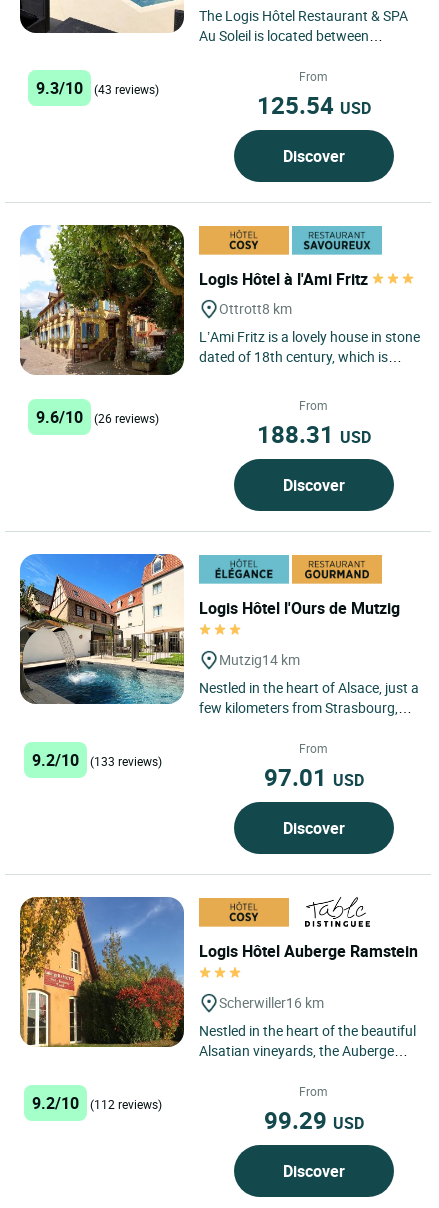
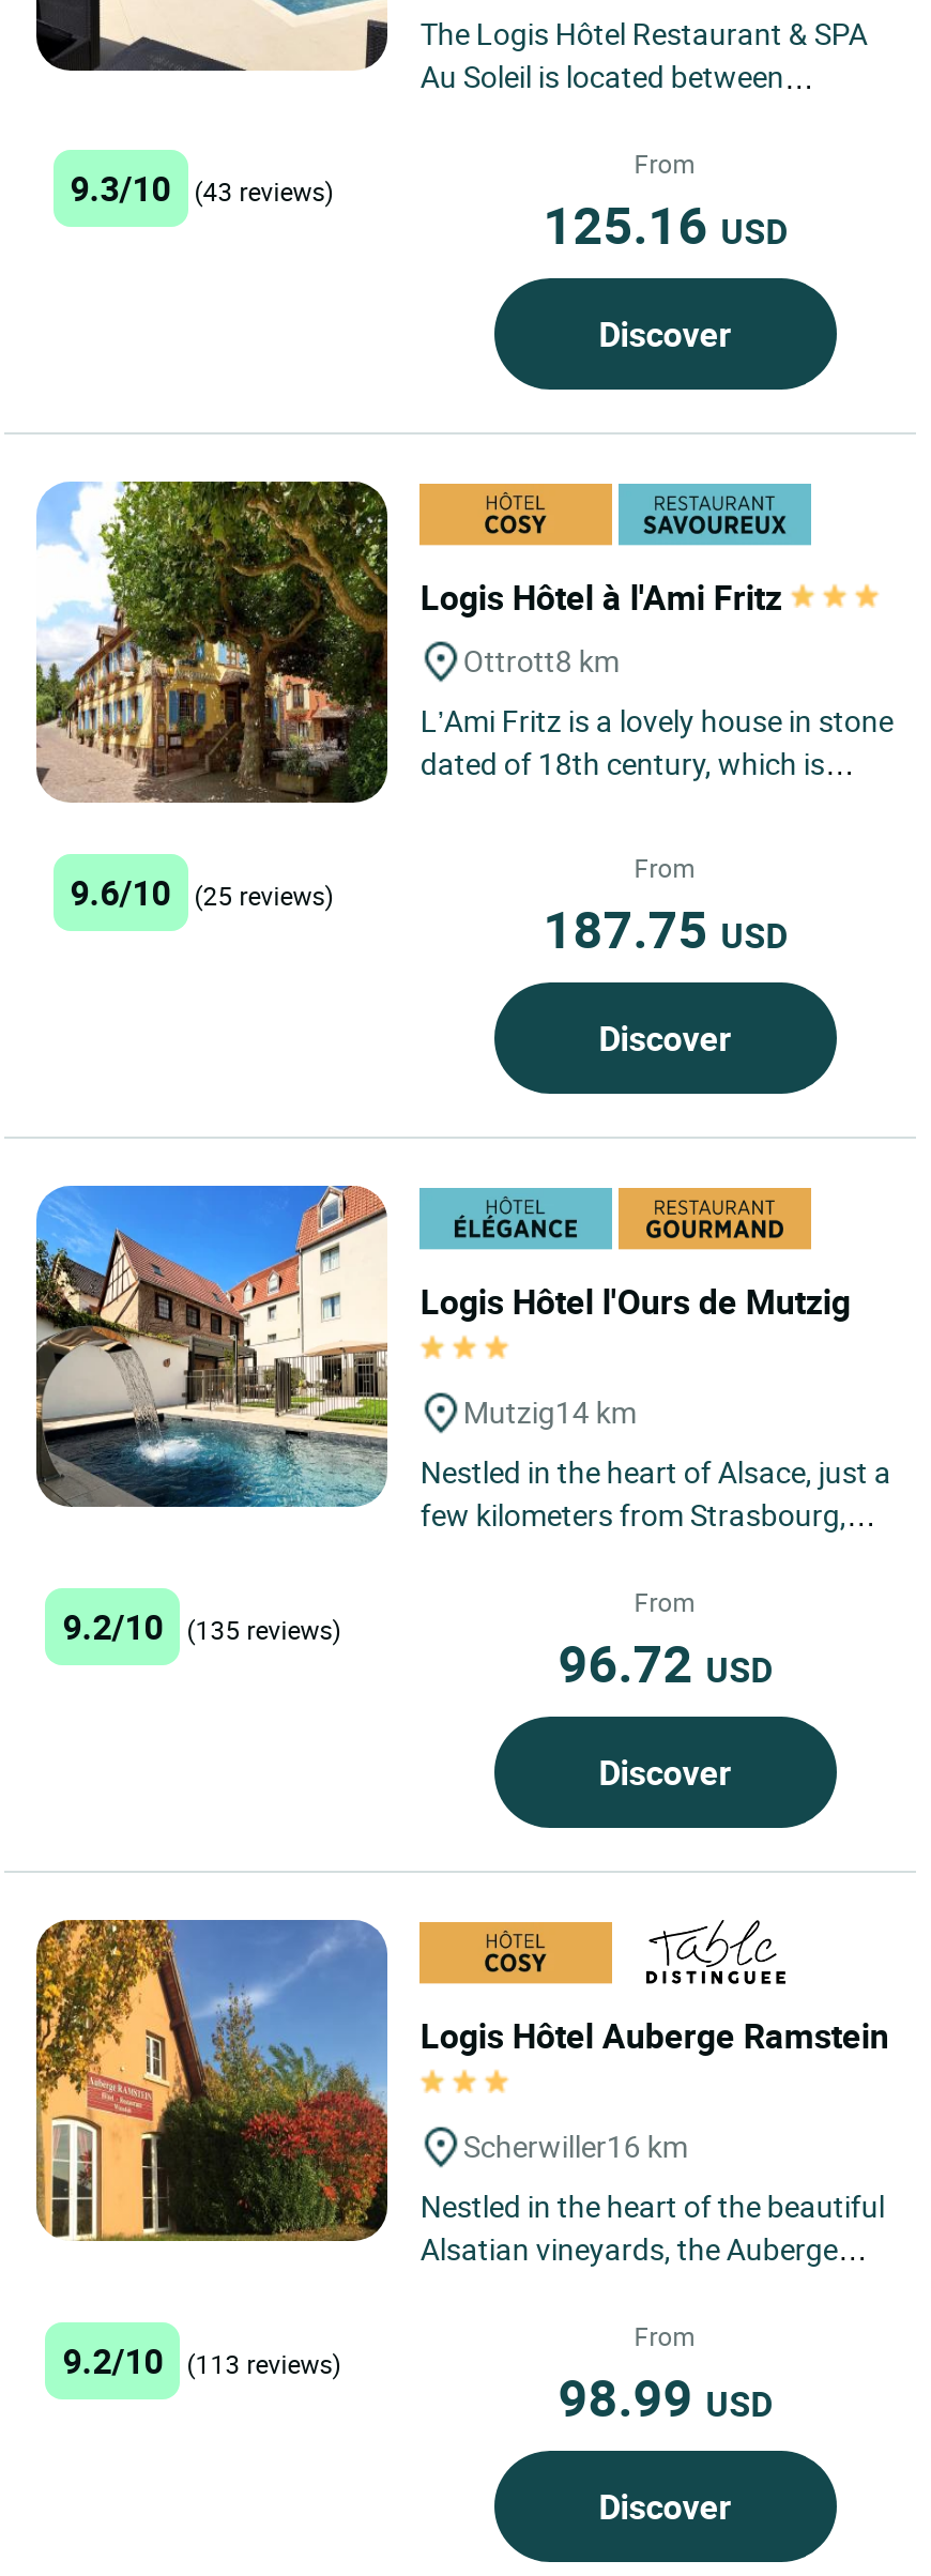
[257,89,371,121] 125.54 USD -> [543,192,787,260] 125.16 USD
[36,406,159,428] 9.6/10 (26 reviews) -> [70,870,333,917] 9.6/10 (25 reviews)
[257,418,371,450] 188.31 USD -> [543,896,787,964] 187.75 USD
[32,749,162,771] 9.2/10 (133 reviews) -> [62,1604,341,1651] 9.2/10 (135 reviews)
[264,761,364,793] 97.01 USD -> [558,1629,772,1698] 96.72 USD
[32,1092,162,1114] 9.2/10 (112 reviews) -> [62,2337,341,2384] 9.2/10 (113 reviews)
[264,1104,364,1136] 99.29 USD -> [558,2363,772,2431] 98.99 USD

